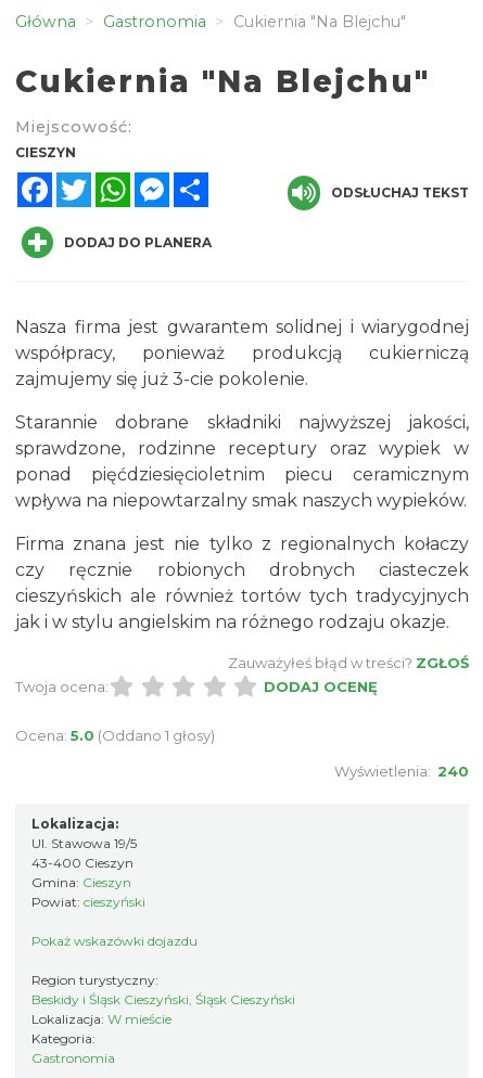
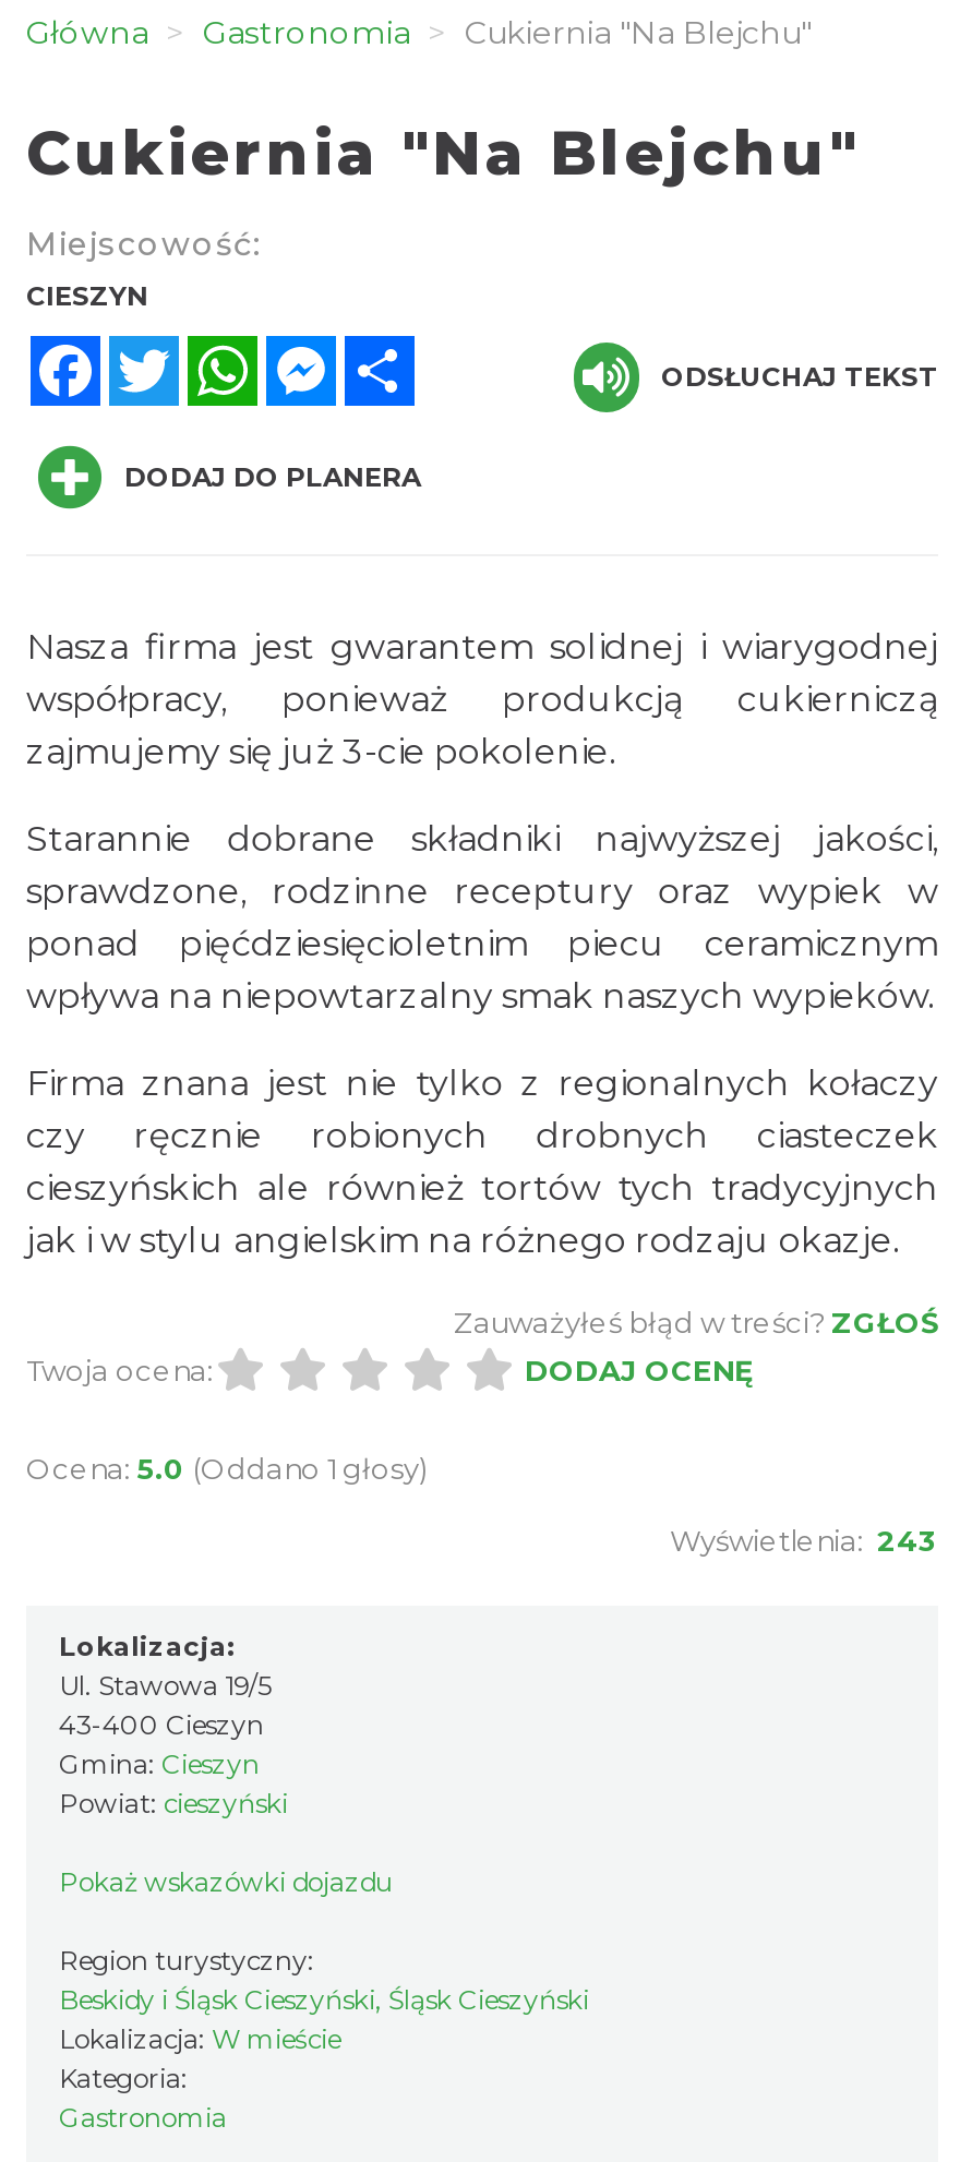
[334,762,469,780] Wyświetlenia: 240 -> [670,1523,938,1558] Wyświetlenia: 243

